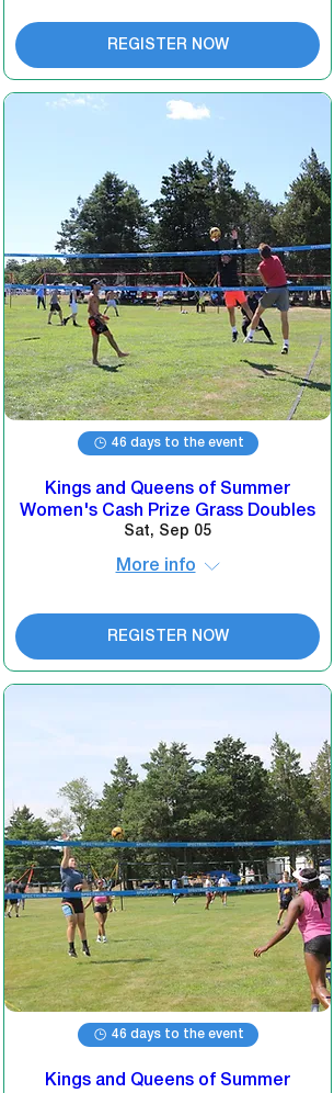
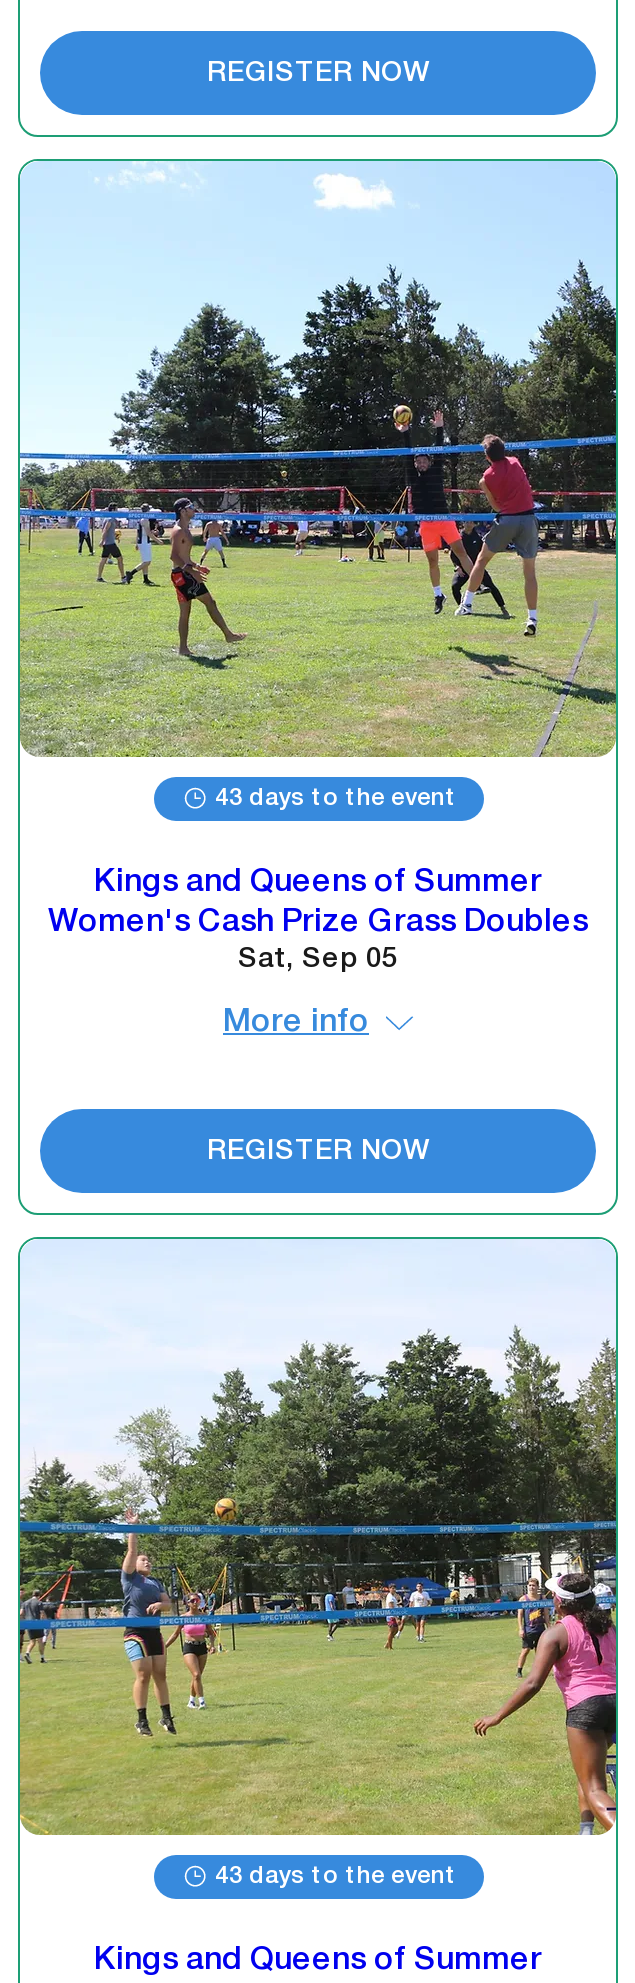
[111,437,244,449] 46 days to the event -> [215,787,457,809] 43 days to the event
[111,1028,244,1040] 46 days to the event -> [215,1865,457,1887] 43 days to the event

